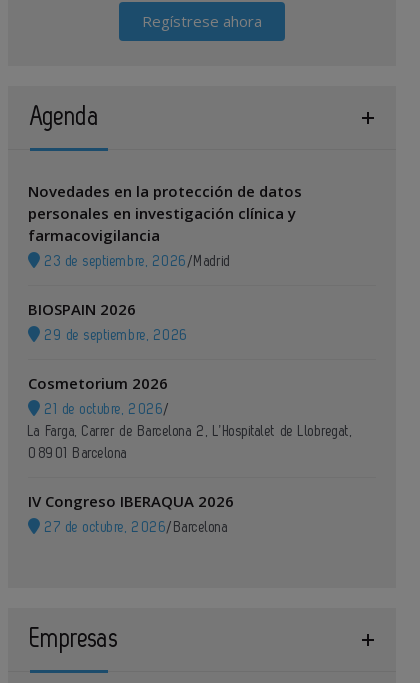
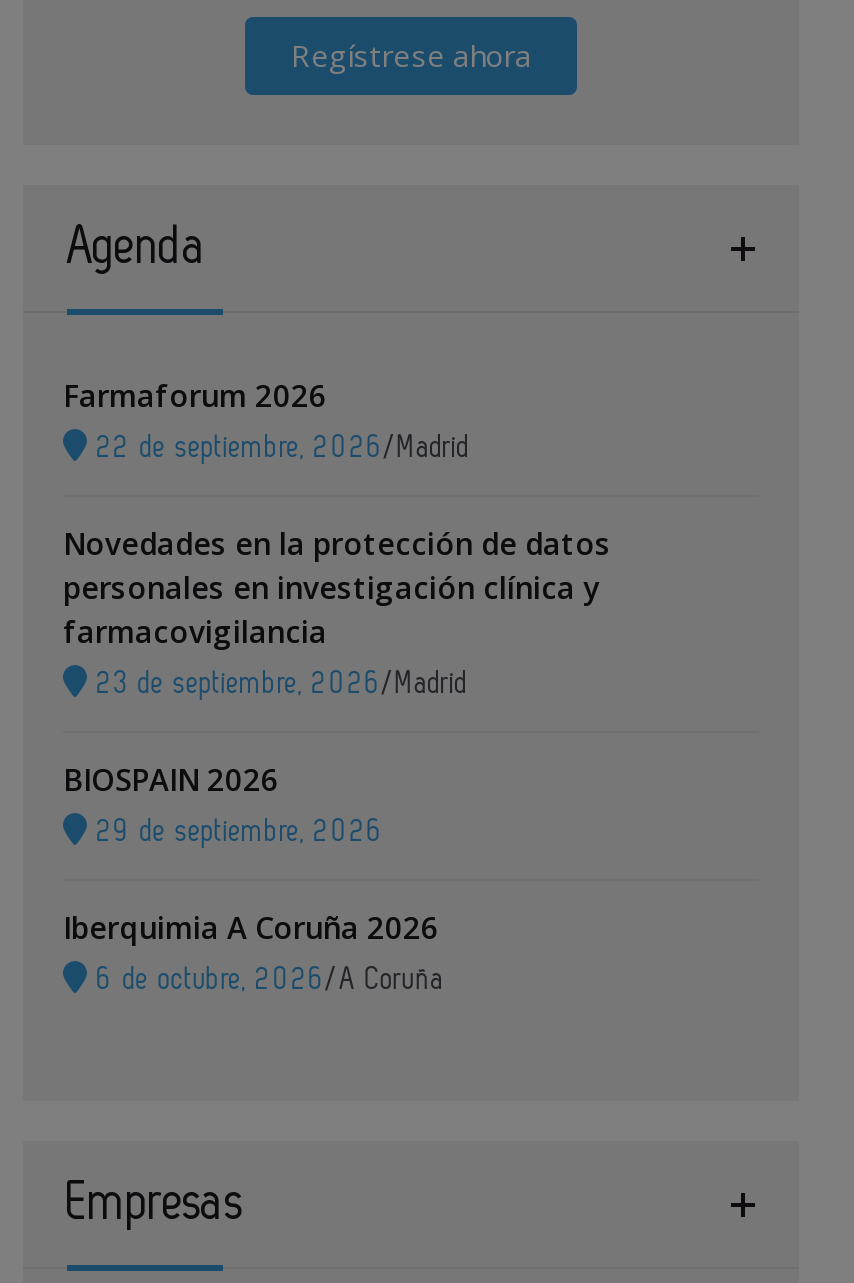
none -> [63,376,470,464] Farmaforum 2026 | 22 de septiembre, 2026/Madrid
moved [28,181,302,343] -> [63,524,611,848]: Novedades en la protección de datos | personales en investigación clínica y | farmacovigilancia | 23 de septiembre, 2026/Madrid | BIOSPAIN 2026 | 29 de septiembre, 2026
[28,373,352,535] Cosmetorium 2026 | 21 de octubre, 2026/ | La Farga, Carrer de Barcelona 2, L’Hospitalet de Llobregat, | 08901 Barcelona | IV Congreso IBERAQUA 2026 | 27 de octubre, 2026/ Barcelona -> [63,908,444,996] Iberquimia A Coruña 2026 | 6 de octubre, 2026/A Coruña

